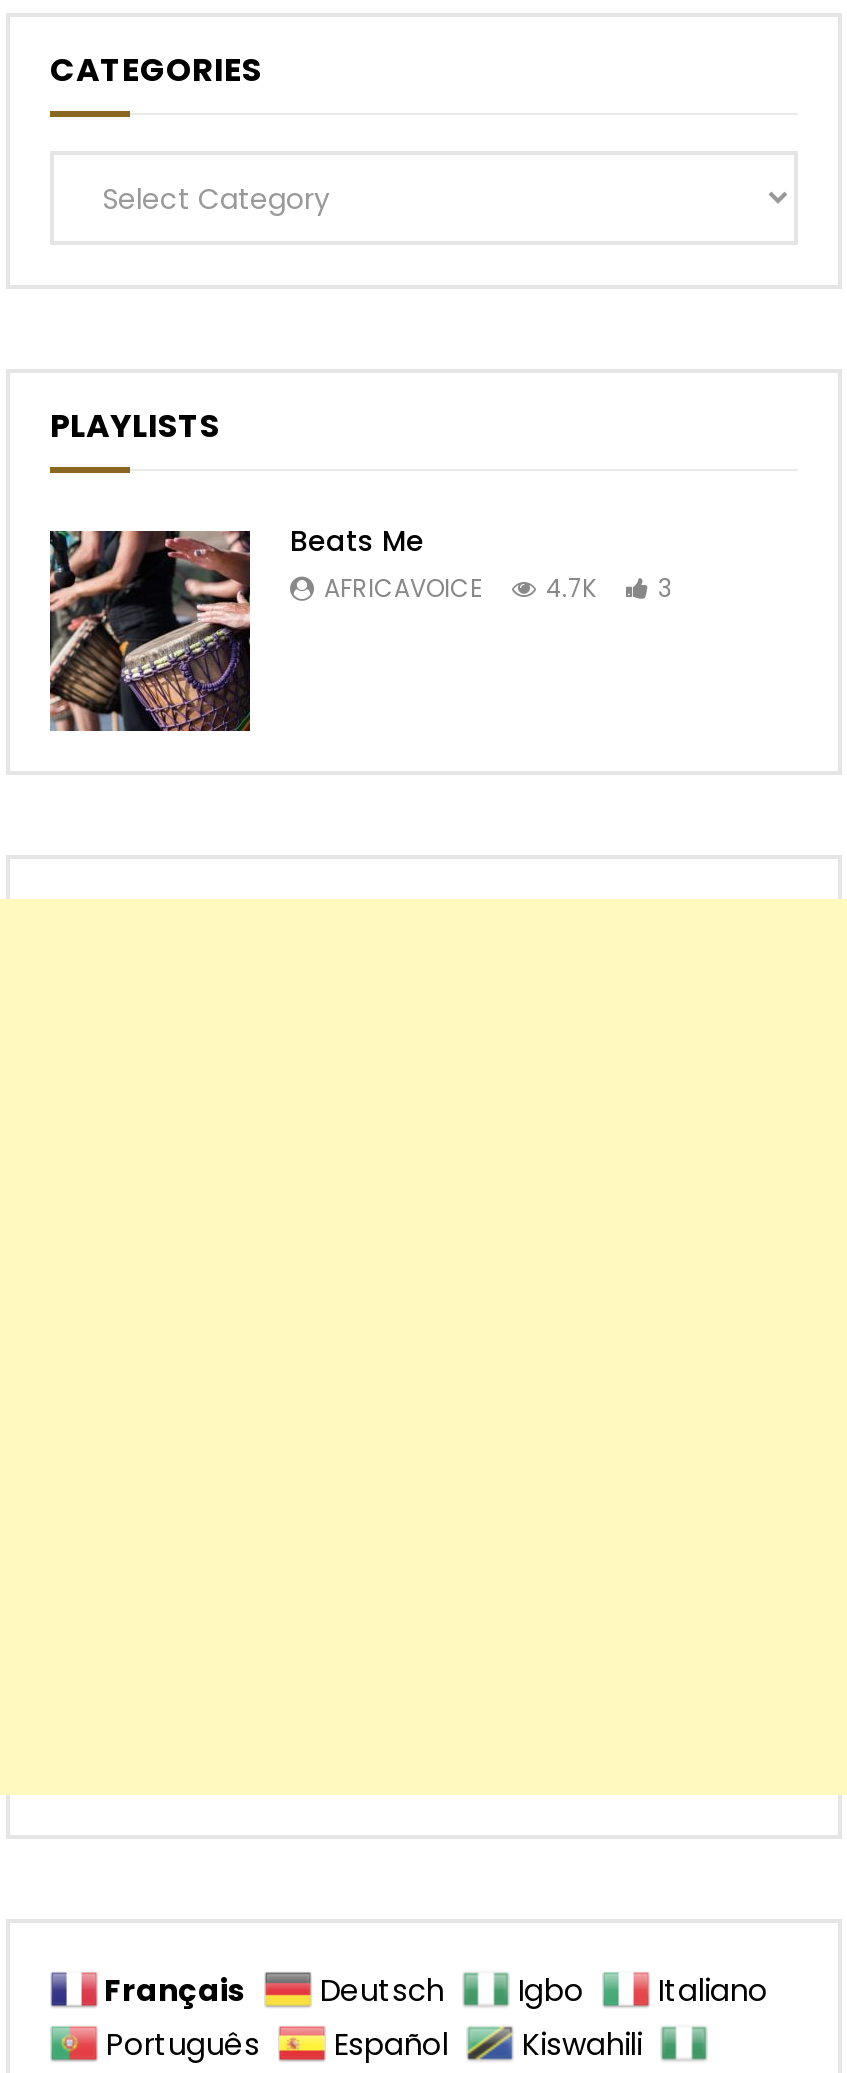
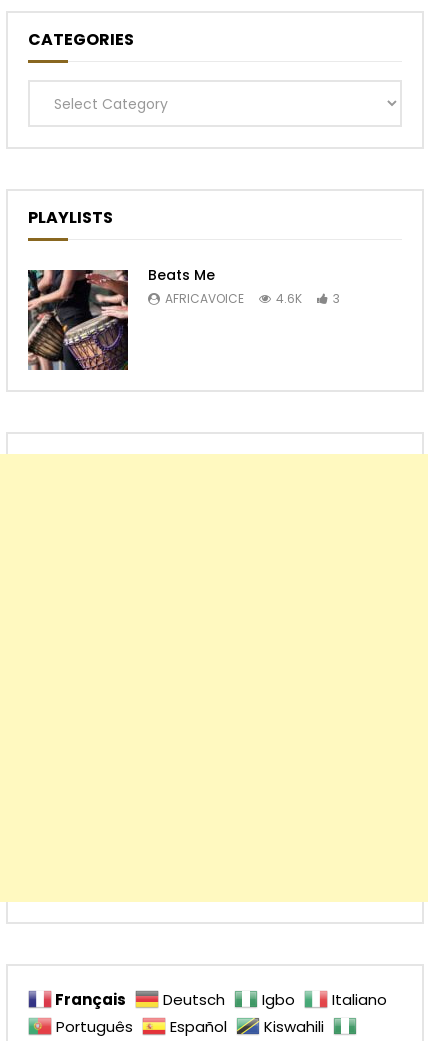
[324,570,672,604] AFRICAVOICE 4.7K 3 -> [165,289,340,306] AFRICAVOICE 4.6K 3

